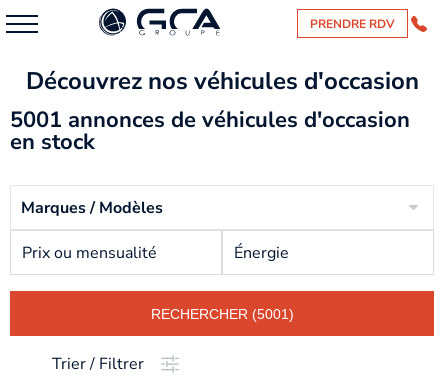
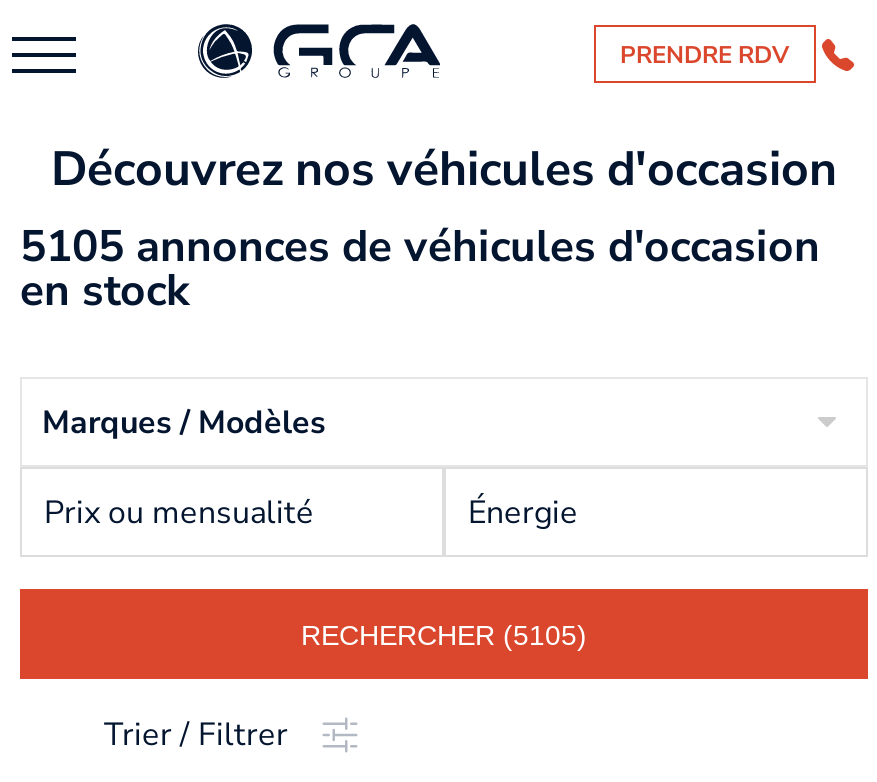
[10,105,410,135] 5001 annonces de véhicules d'occasion -> [20,217,820,277] 5105 annonces de véhicules d'occasion
[150,305,293,321] RECHERCHER (5001) -> [301,618,587,650] RECHERCHER (5105)

